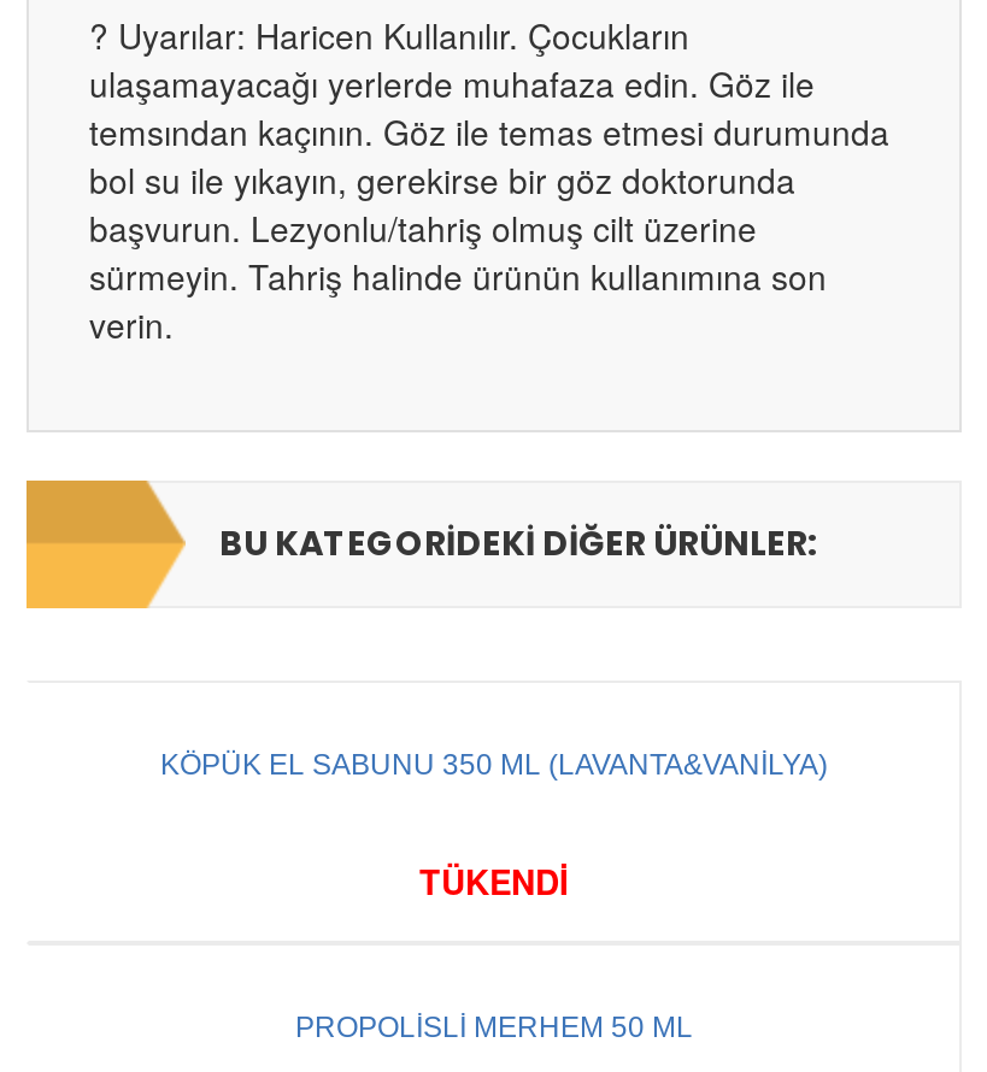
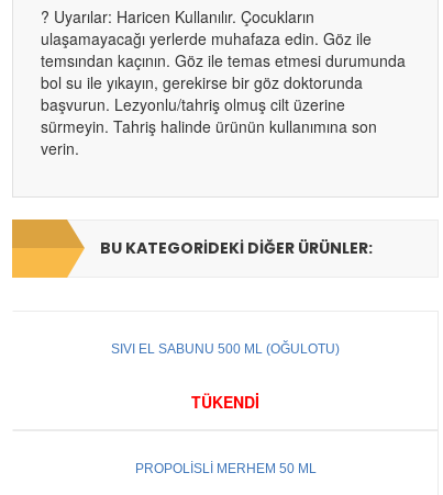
[160,748,828,782] KÖPÜK EL SABUNU 350 ML (LAVANTA&VANİLYA) -> [111,341,340,357] SIVI EL SABUNU 500 ML (OĞULOTU)

